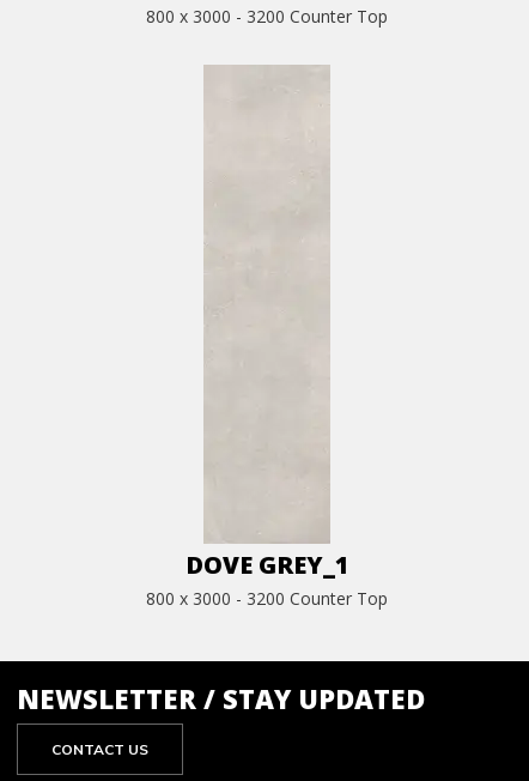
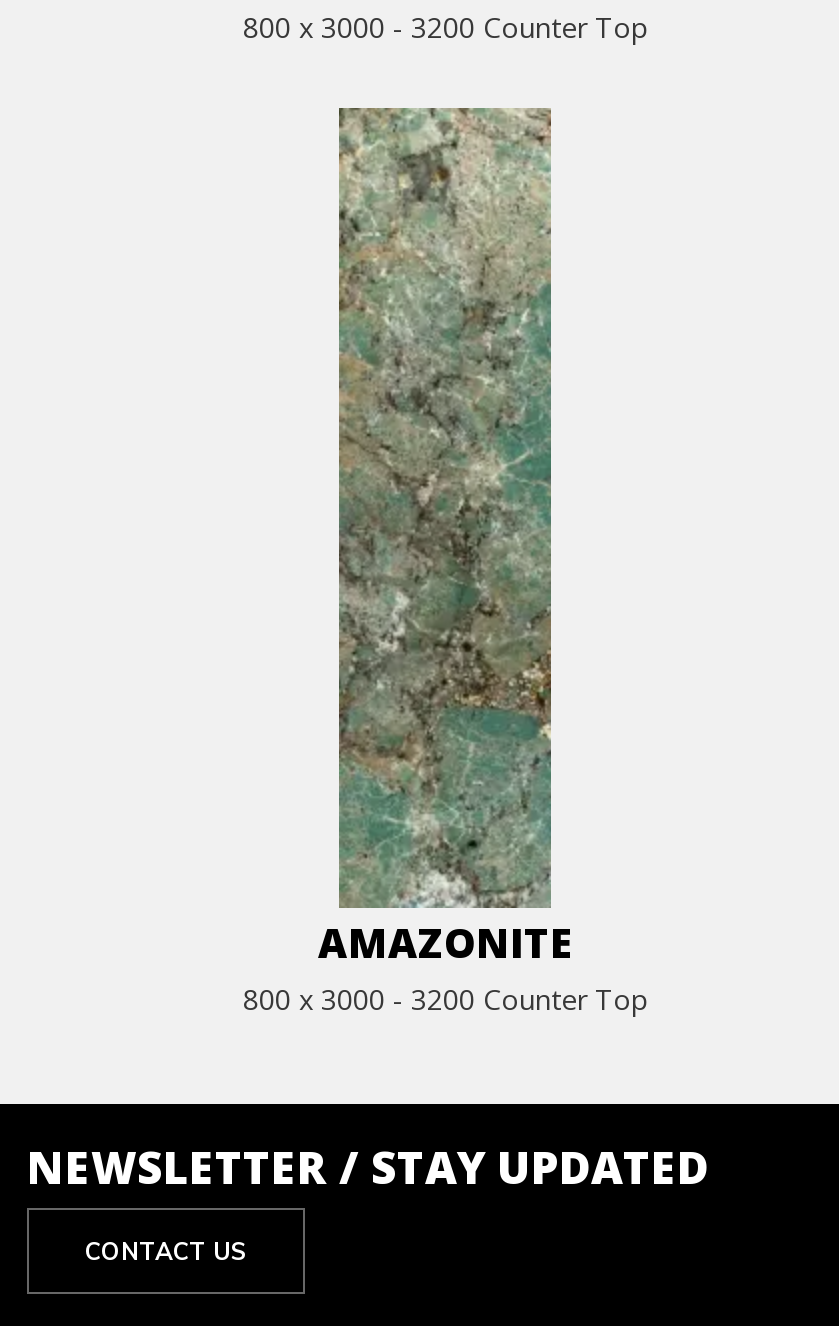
none -> [337,108,553,902] [image]
[185,549,349,581] DOVE GREY_1 -> [318,916,572,970] AMAZONITE

